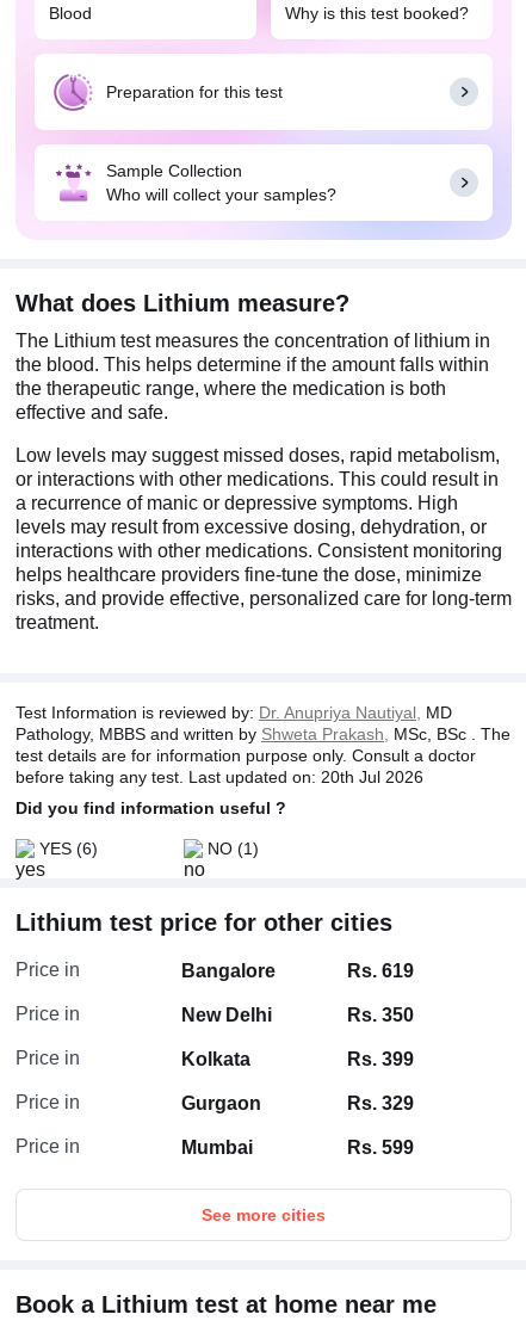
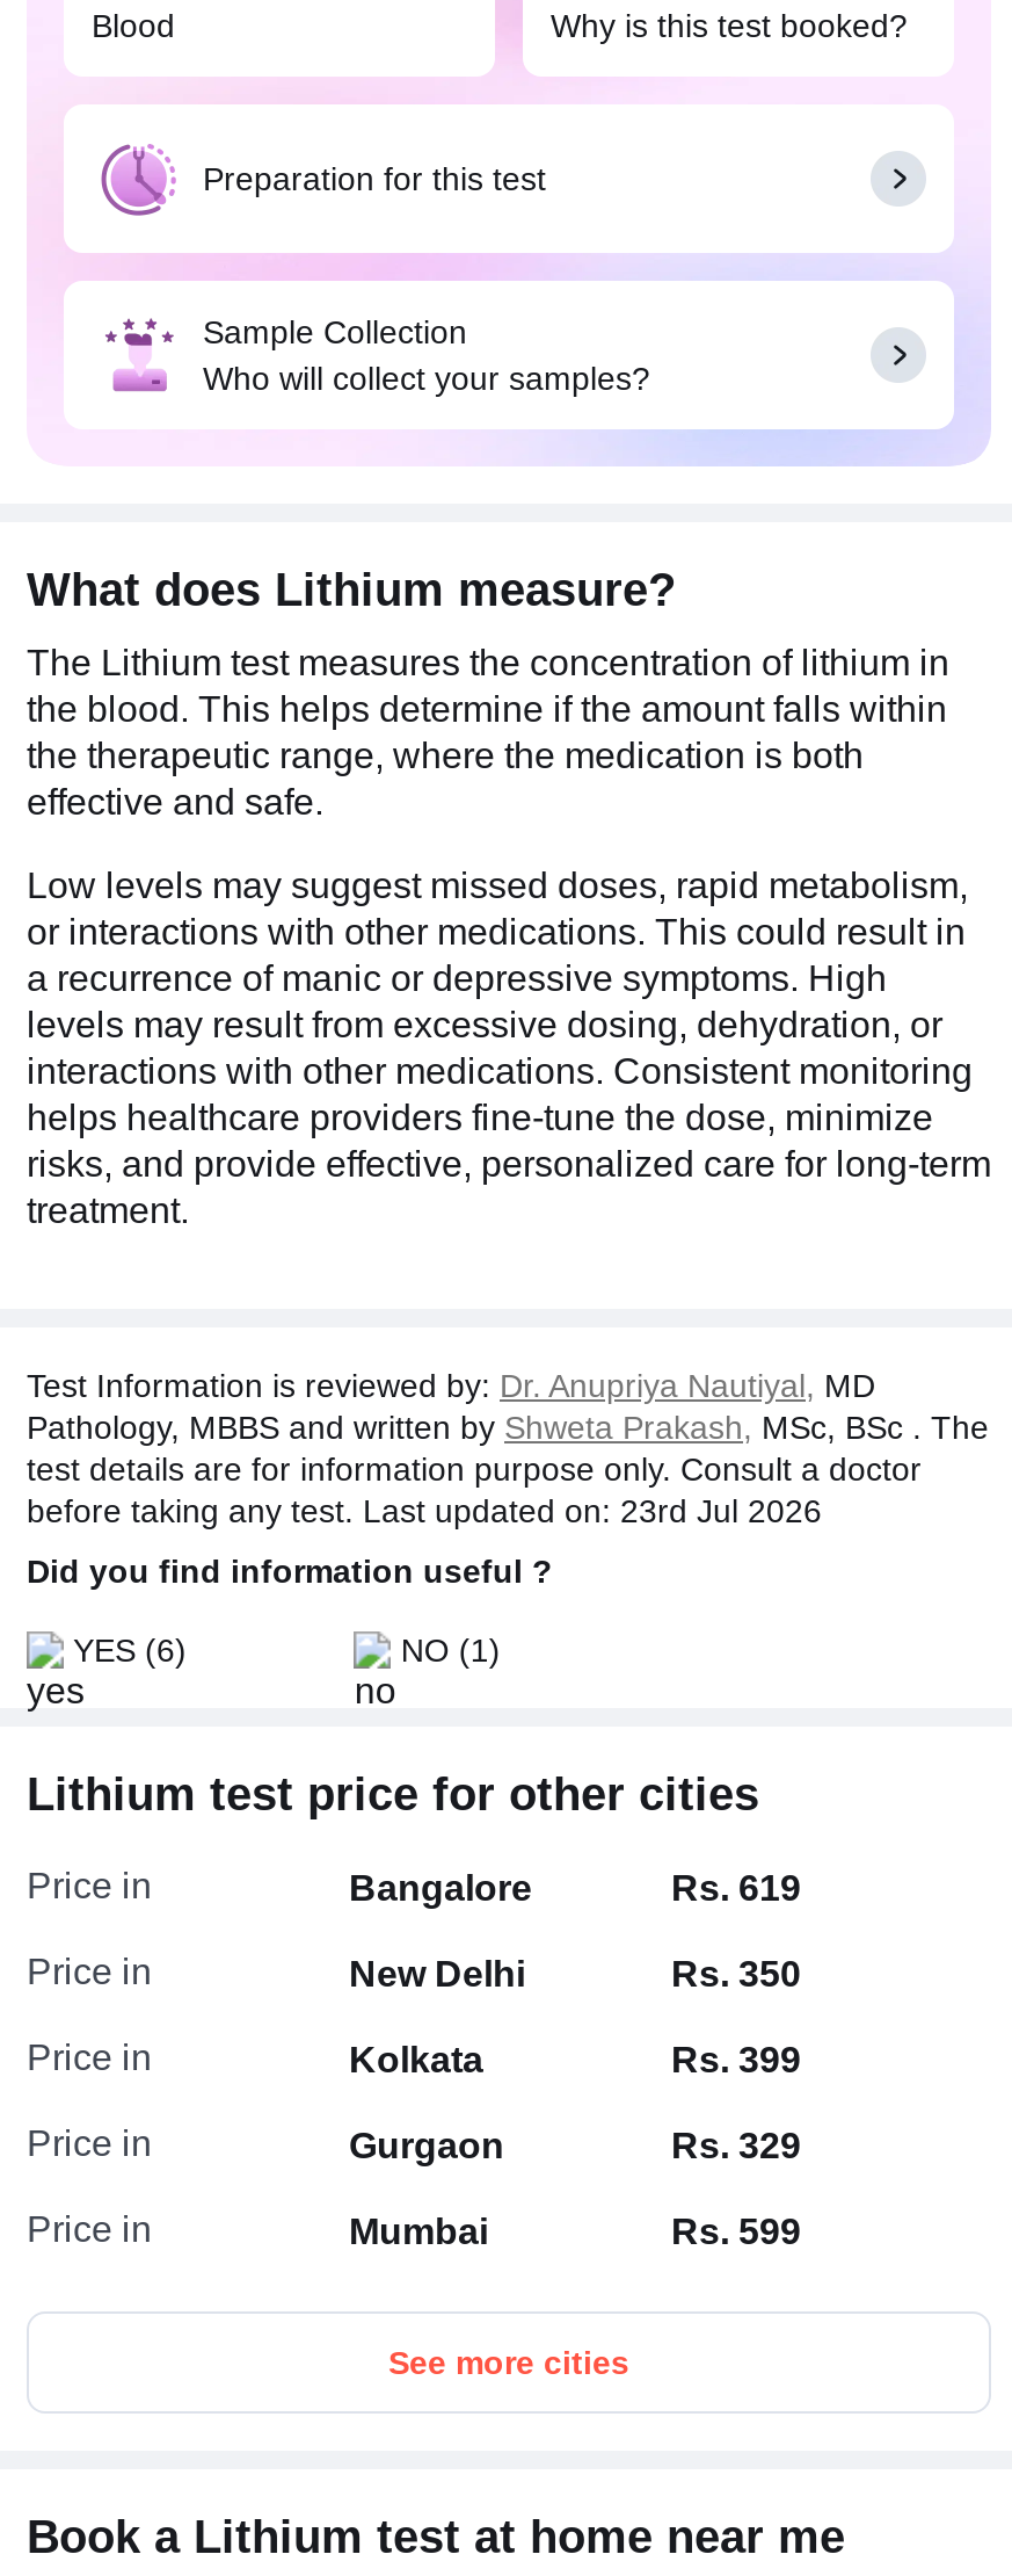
[16,768,423,787] before taking any test. Last updated on: 20th Jul 2026 -> [27,1493,822,1530] before taking any test. Last updated on: 23rd Jul 2026

